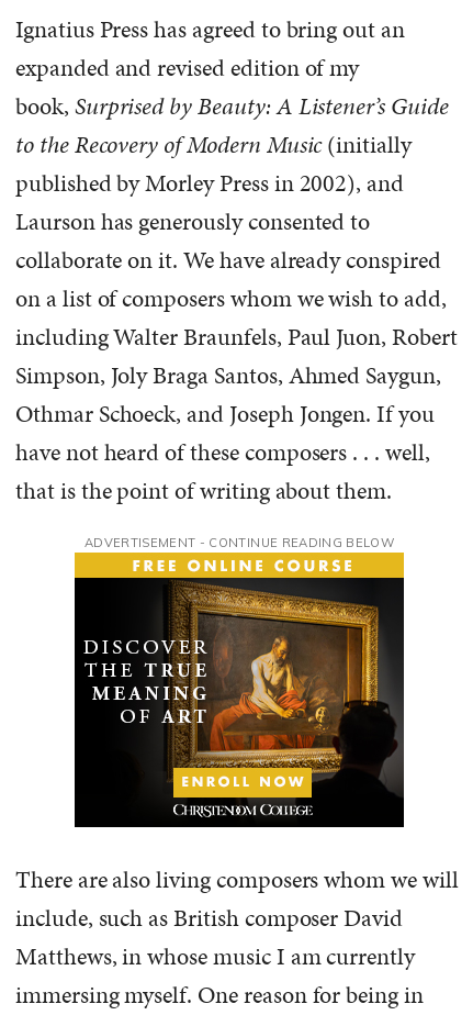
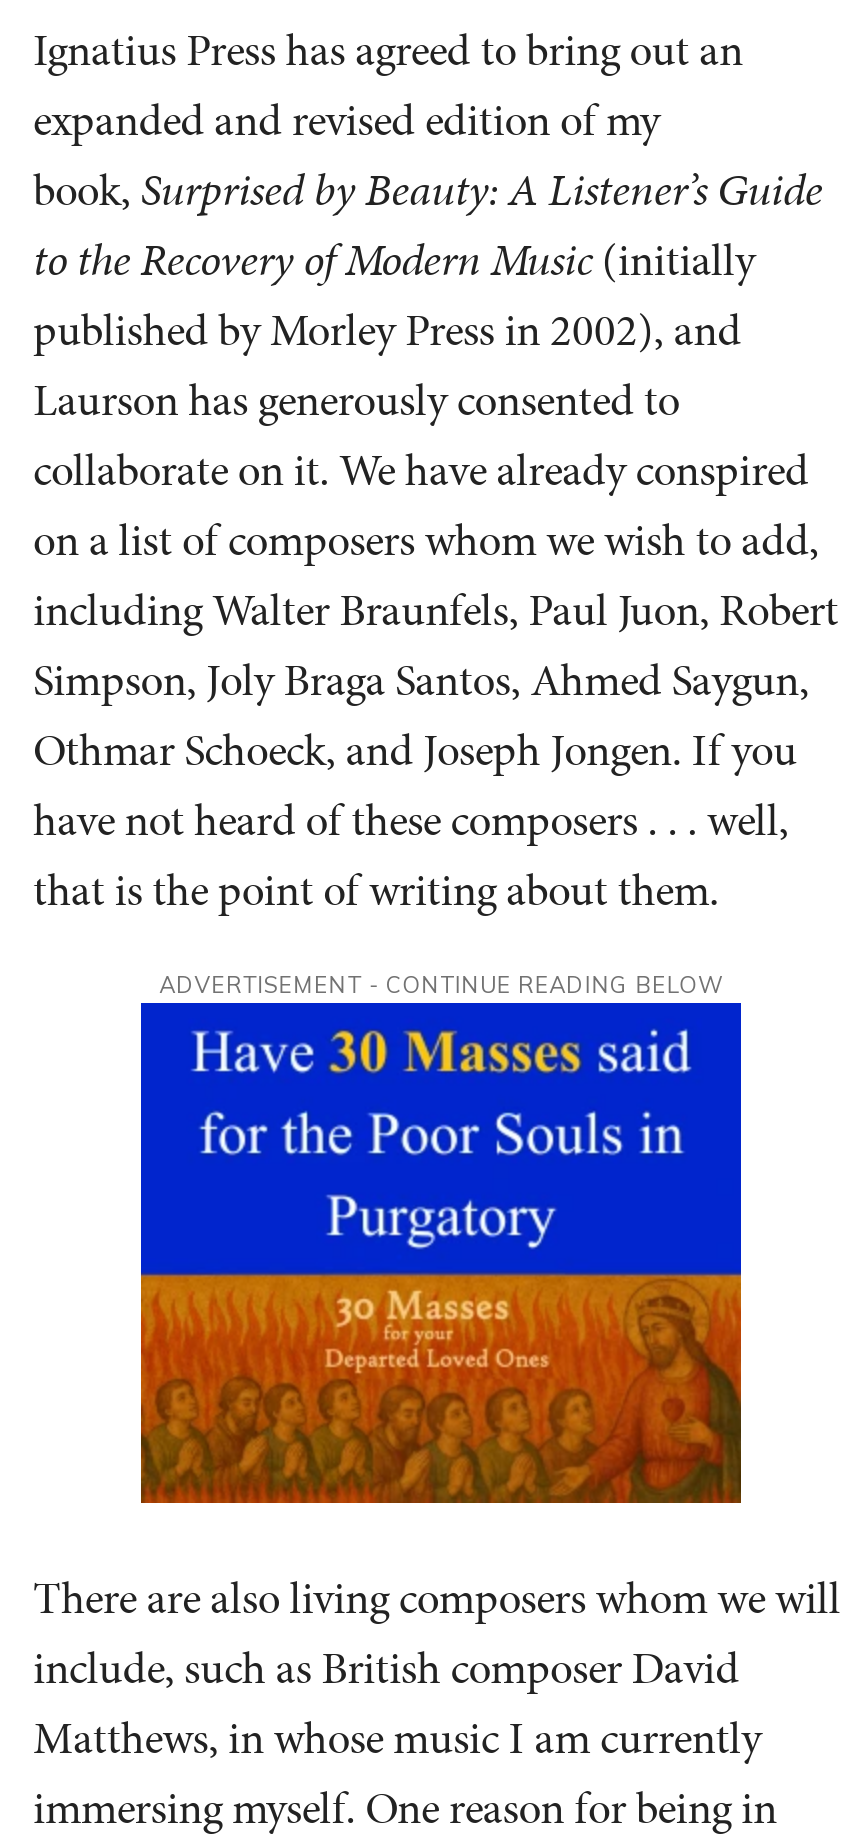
[74,551,405,828] [image] -> [139,1001,743,1505] [image]

